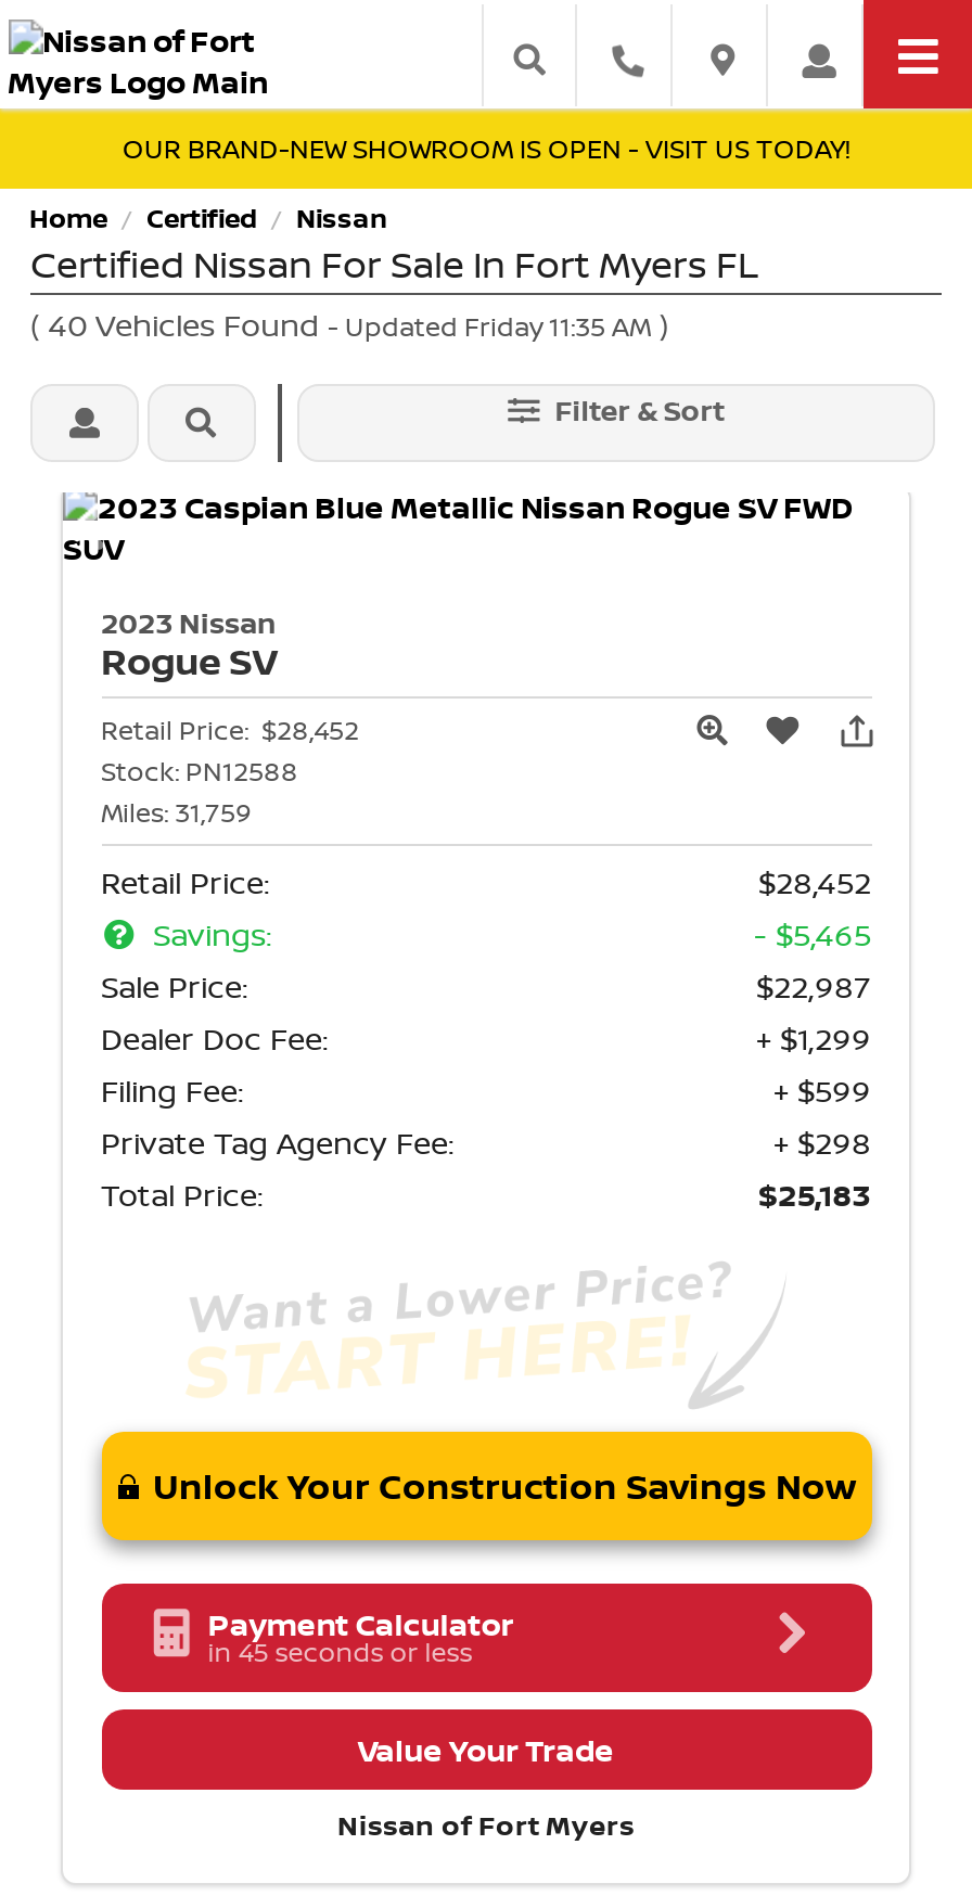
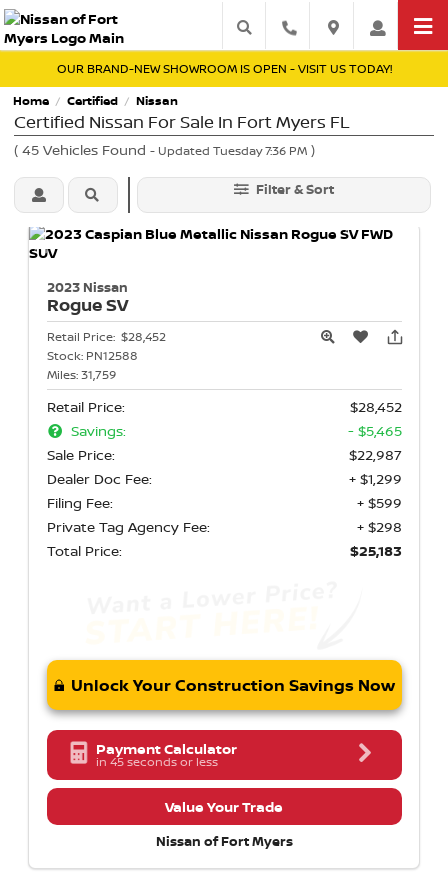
[30,304,668,345] (40 Vehicles Found - Updated Friday 11:35 AM) -> [14,140,315,159] (45 Vehicles Found - Updated Tuesday 7:36 PM)

